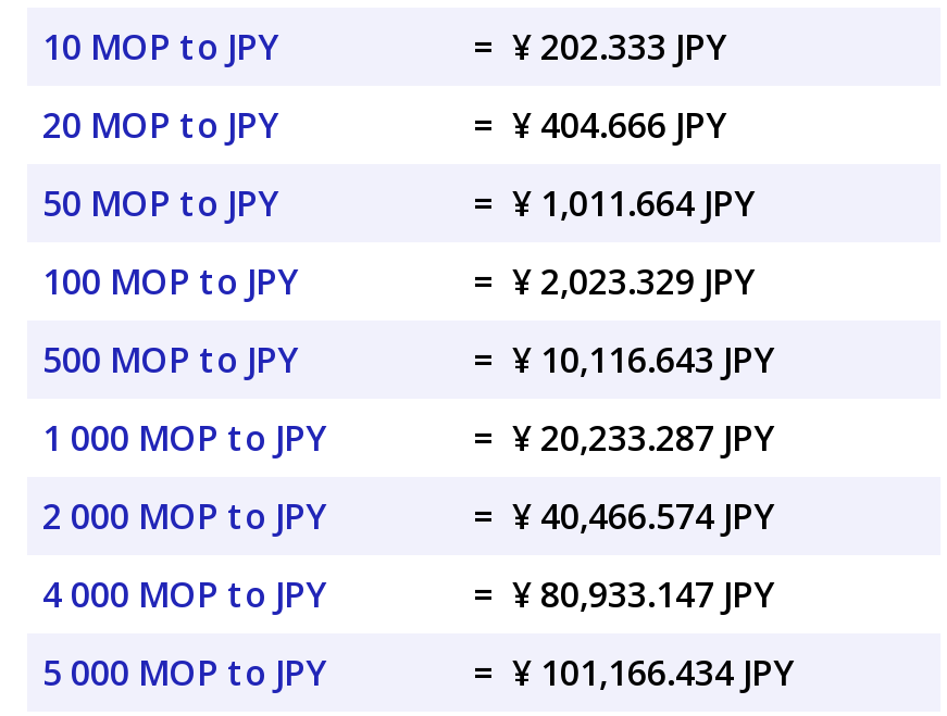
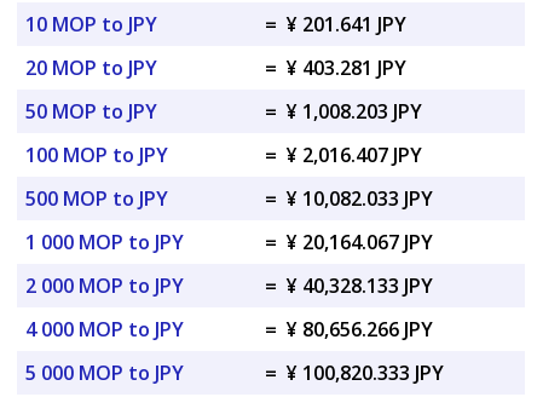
[473,23,727,71] = ¥ 202.333 JPY -> [265,11,406,38] = ¥ 201.641 JPY
[473,101,727,149] = ¥ 404.666 JPY -> [265,54,406,81] = ¥ 403.281 JPY
[473,179,756,227] = ¥ 1,011.664 JPY -> [265,98,422,125] = ¥ 1,008.203 JPY
[473,257,756,305] = ¥ 2,023.329 JPY -> [265,142,422,168] = ¥ 2,016.407 JPY
[473,336,775,384] = ¥ 10,116.643 JPY -> [265,185,433,212] = ¥ 10,082.033 JPY
[473,414,775,462] = ¥ 20,233.287 JPY -> [265,229,433,255] = ¥ 20,164.067 JPY
[473,492,775,540] = ¥ 40,466.574 JPY -> [265,272,433,299] = ¥ 40,328.133 JPY
[473,570,775,618] = ¥ 80,933.147 JPY -> [265,316,433,343] = ¥ 80,656.266 JPY
[473,649,795,696] = ¥ 101,166.434 JPY -> [265,359,444,386] = ¥ 100,820.333 JPY

